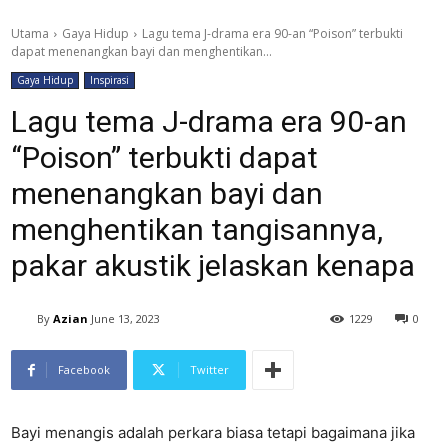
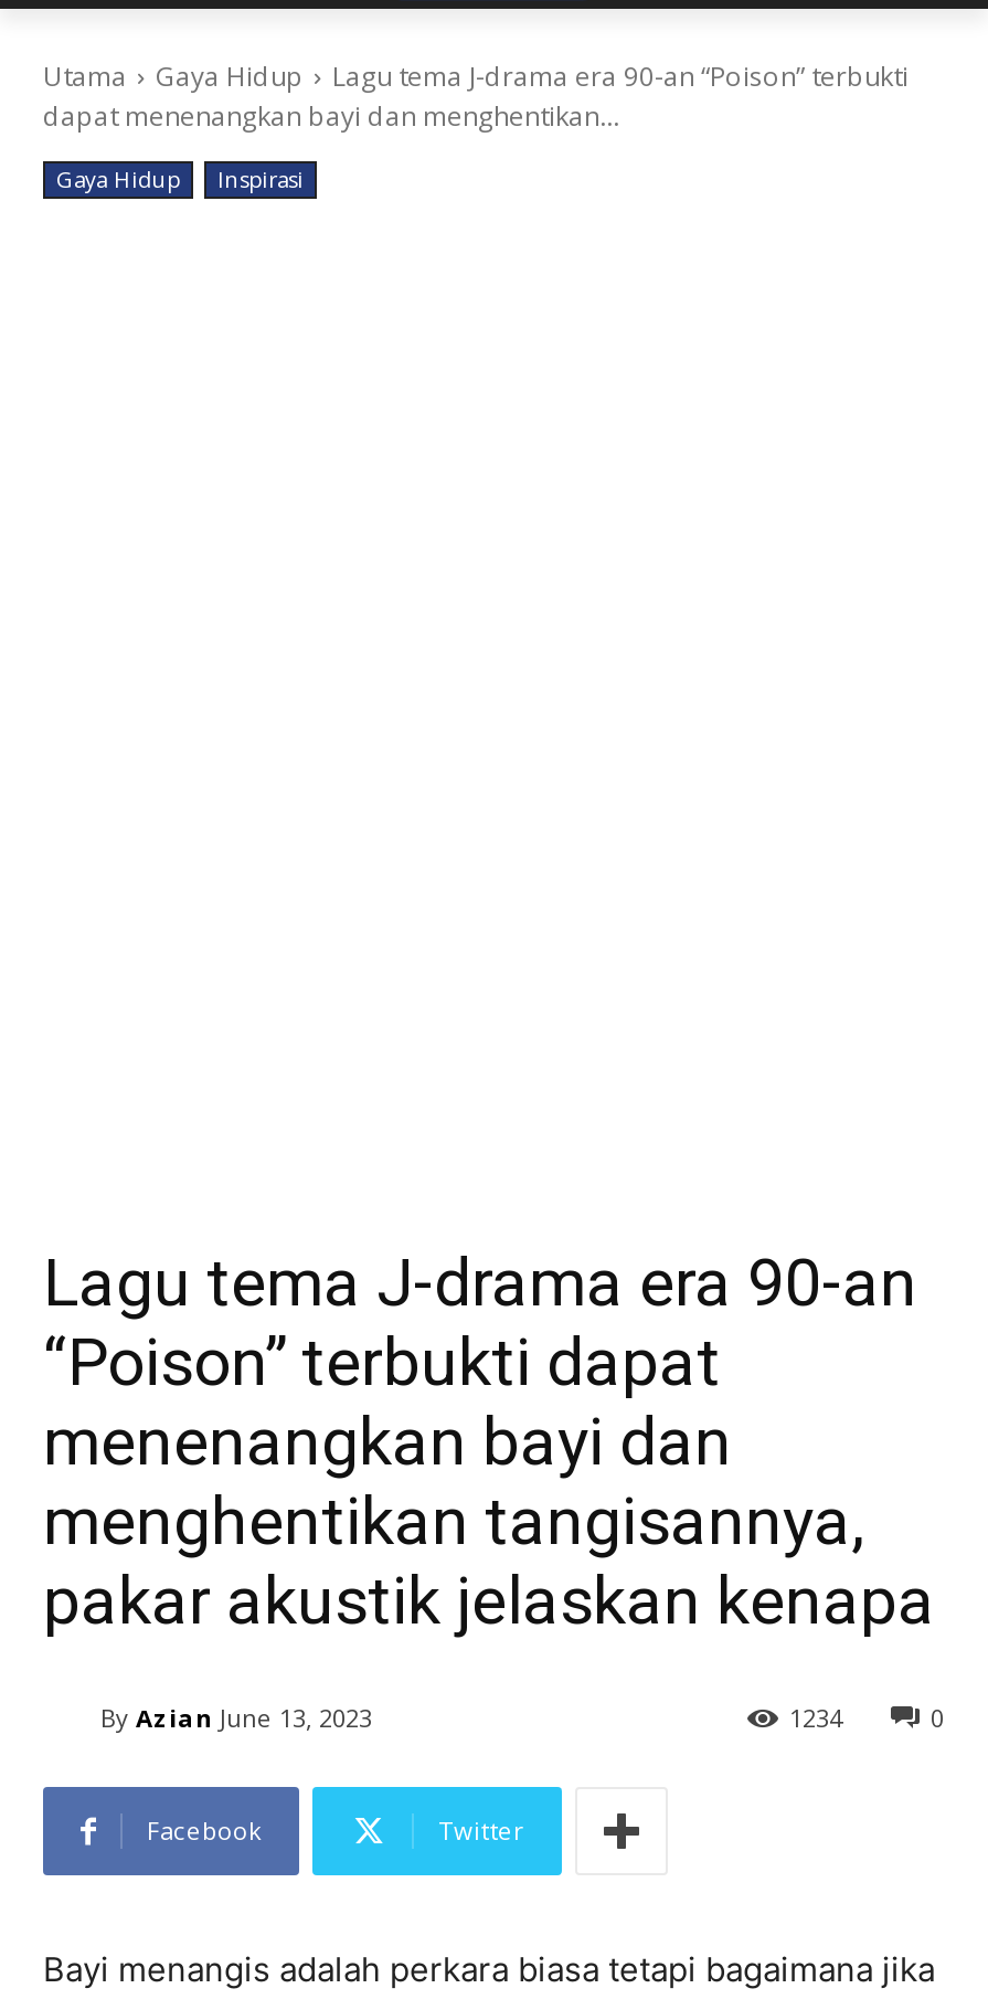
[349,311,373,326] 1229 -> [789,1701,842,1734] 1234

